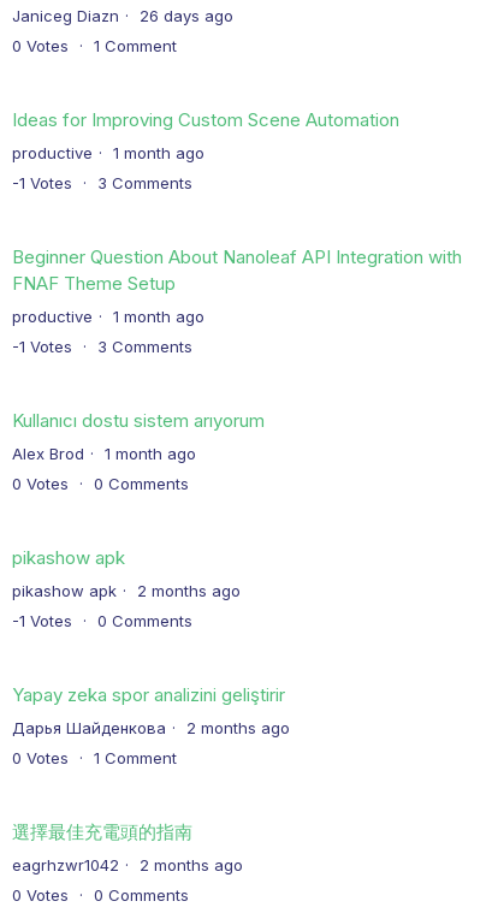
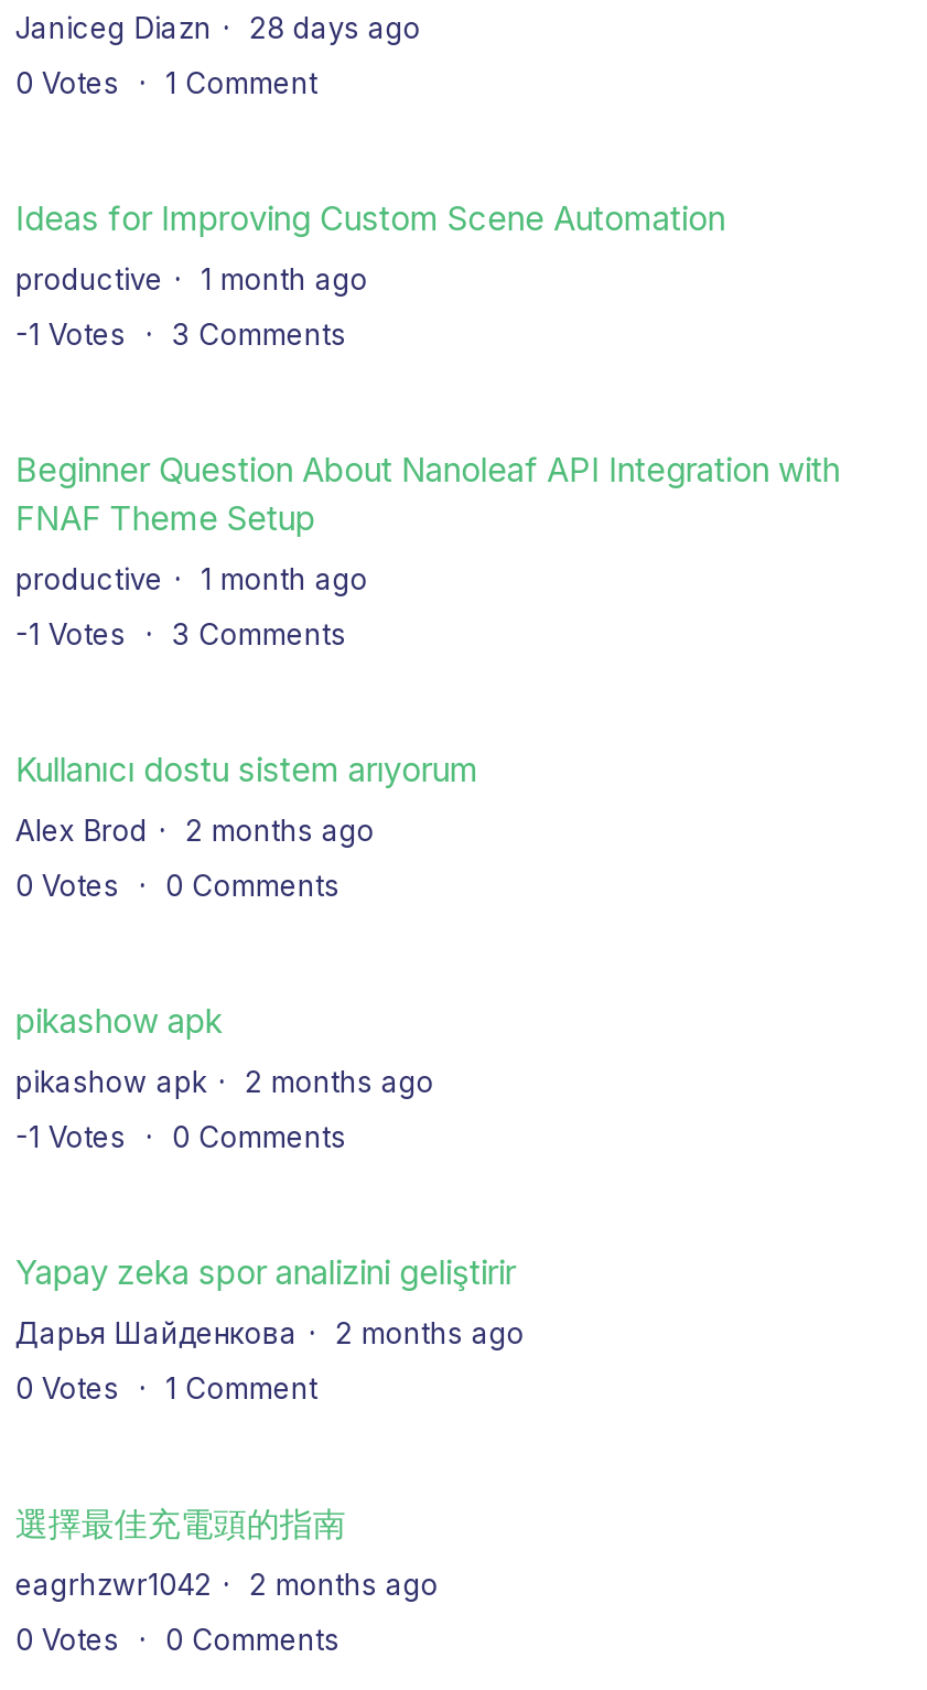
[13,6,234,25] Janiceg Diazn 26 days ago -> [15,10,421,45] Janiceg Diazn 28 days ago
[13,444,197,463] Alex Brod 1 month ago -> [15,812,375,848] Alex Brod 2 months ago

